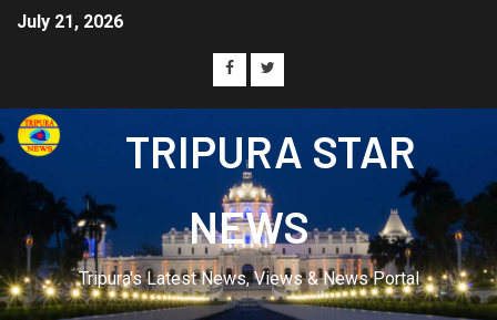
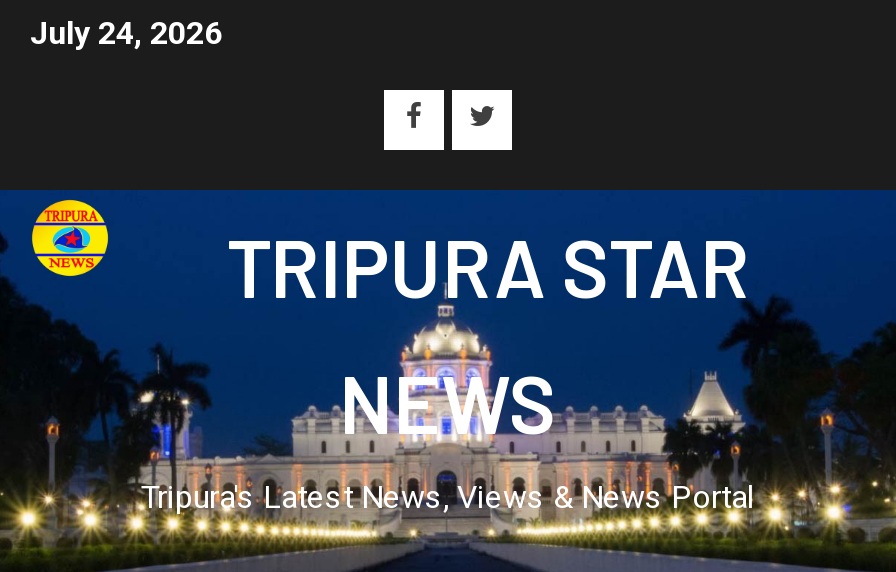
[17,11,123,32] July 21, 2026 -> [30,15,222,53] July 24, 2026

